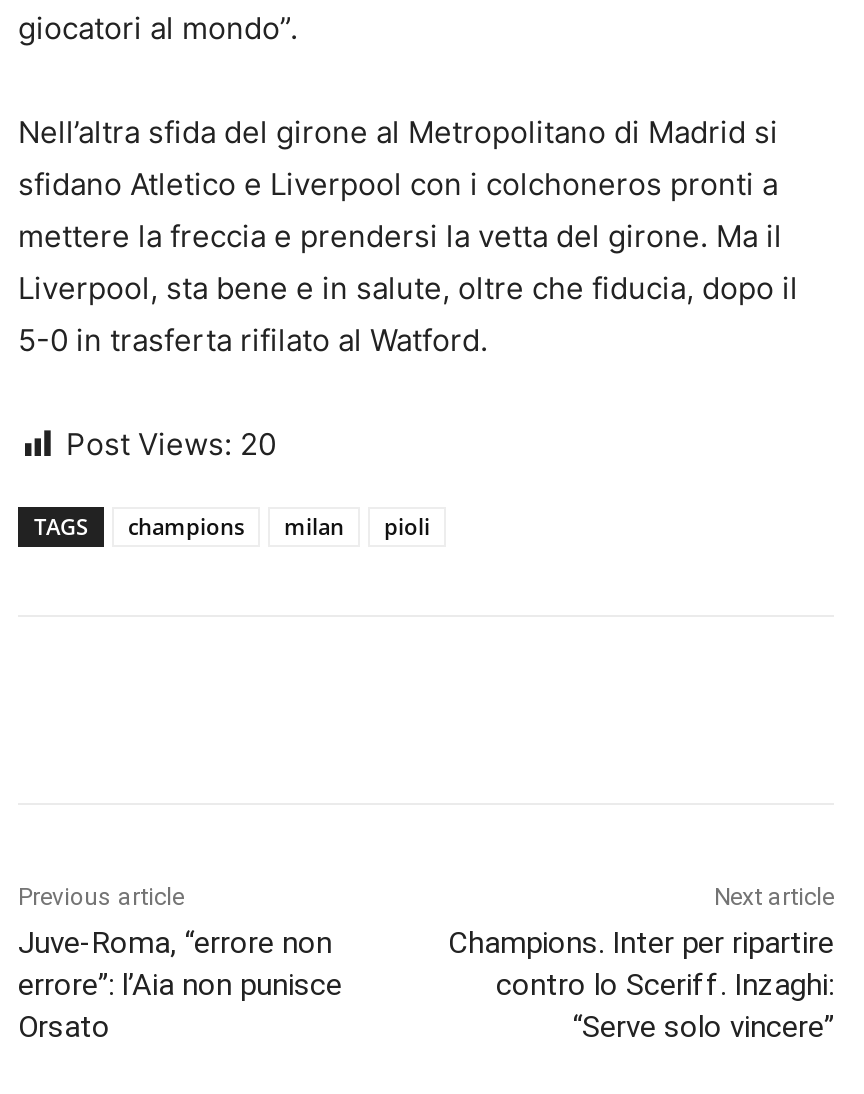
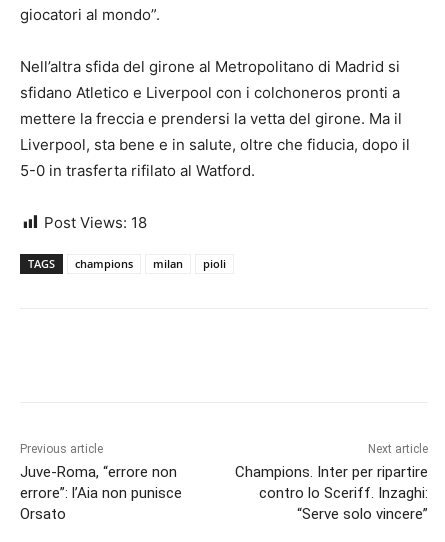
[66,426,276,464] Post Views: 20 -> [44,213,147,232] Post Views: 18

